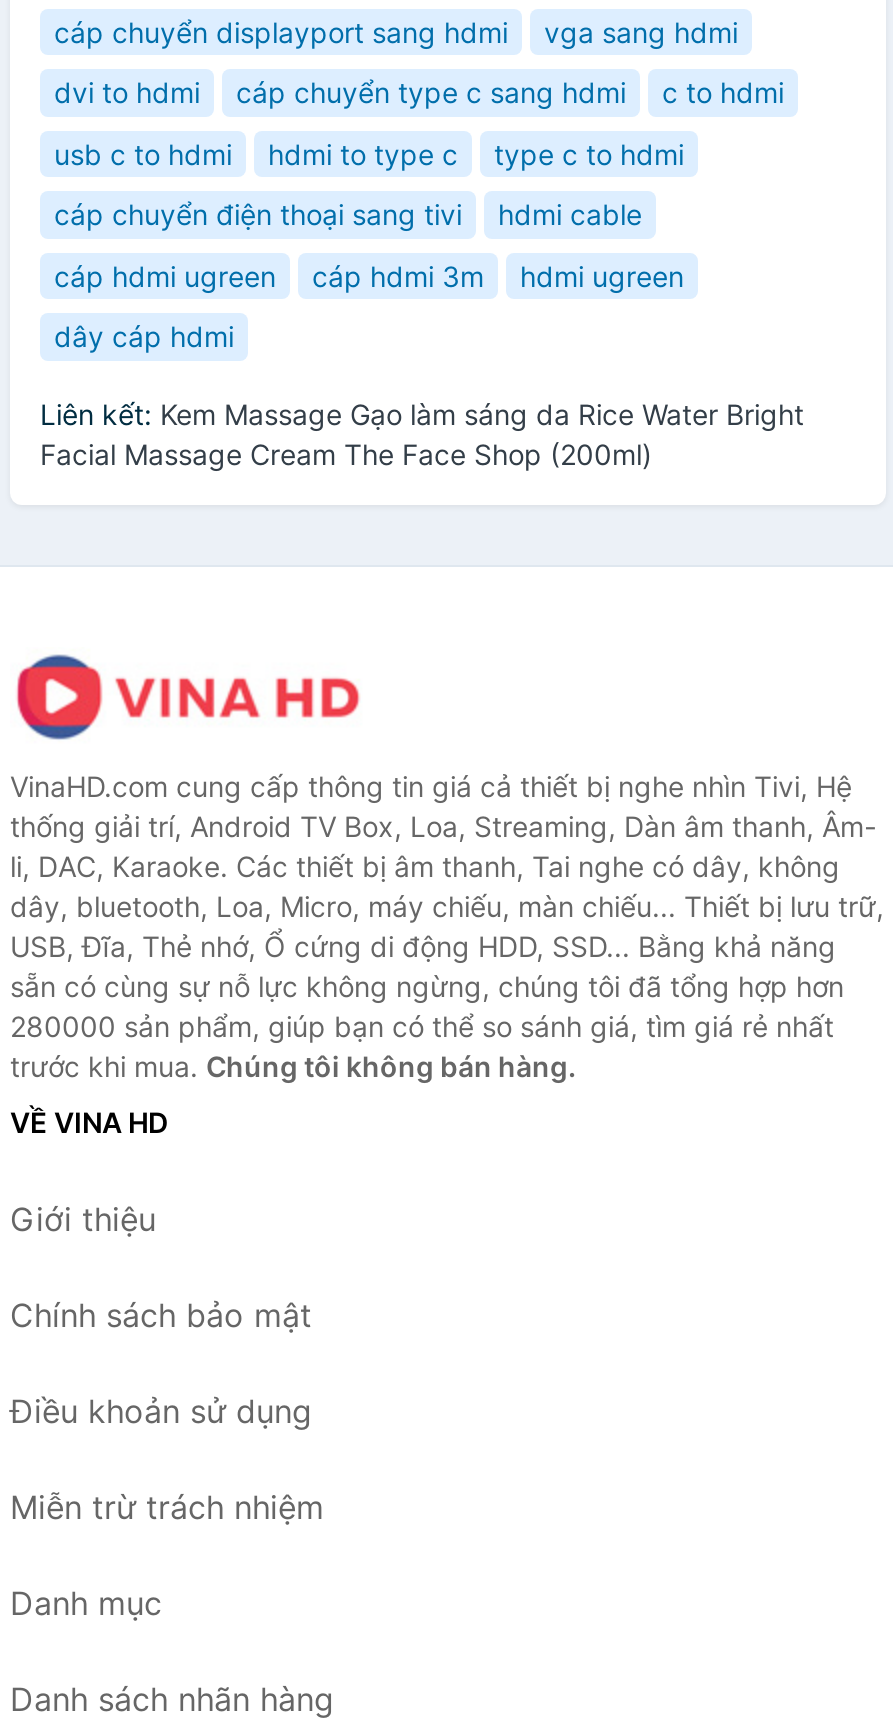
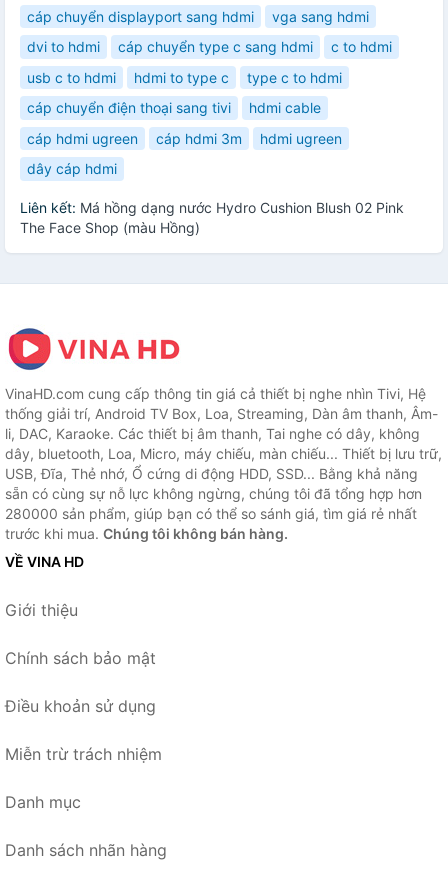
[40,397,804,471] Liên kết: Kem Massage Gạo làm sáng da Rice Water Bright | Facial Massage Cream The Face Shop (200ml) -> [20,199,404,236] Liên kết: Má hồng dạng nước Hydro Cushion Blush 02 Pink | The Face Shop (màu Hồng)

